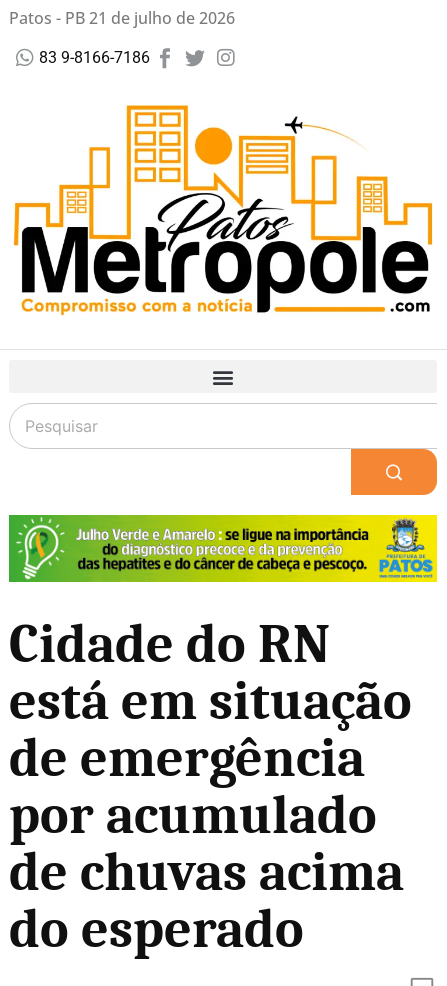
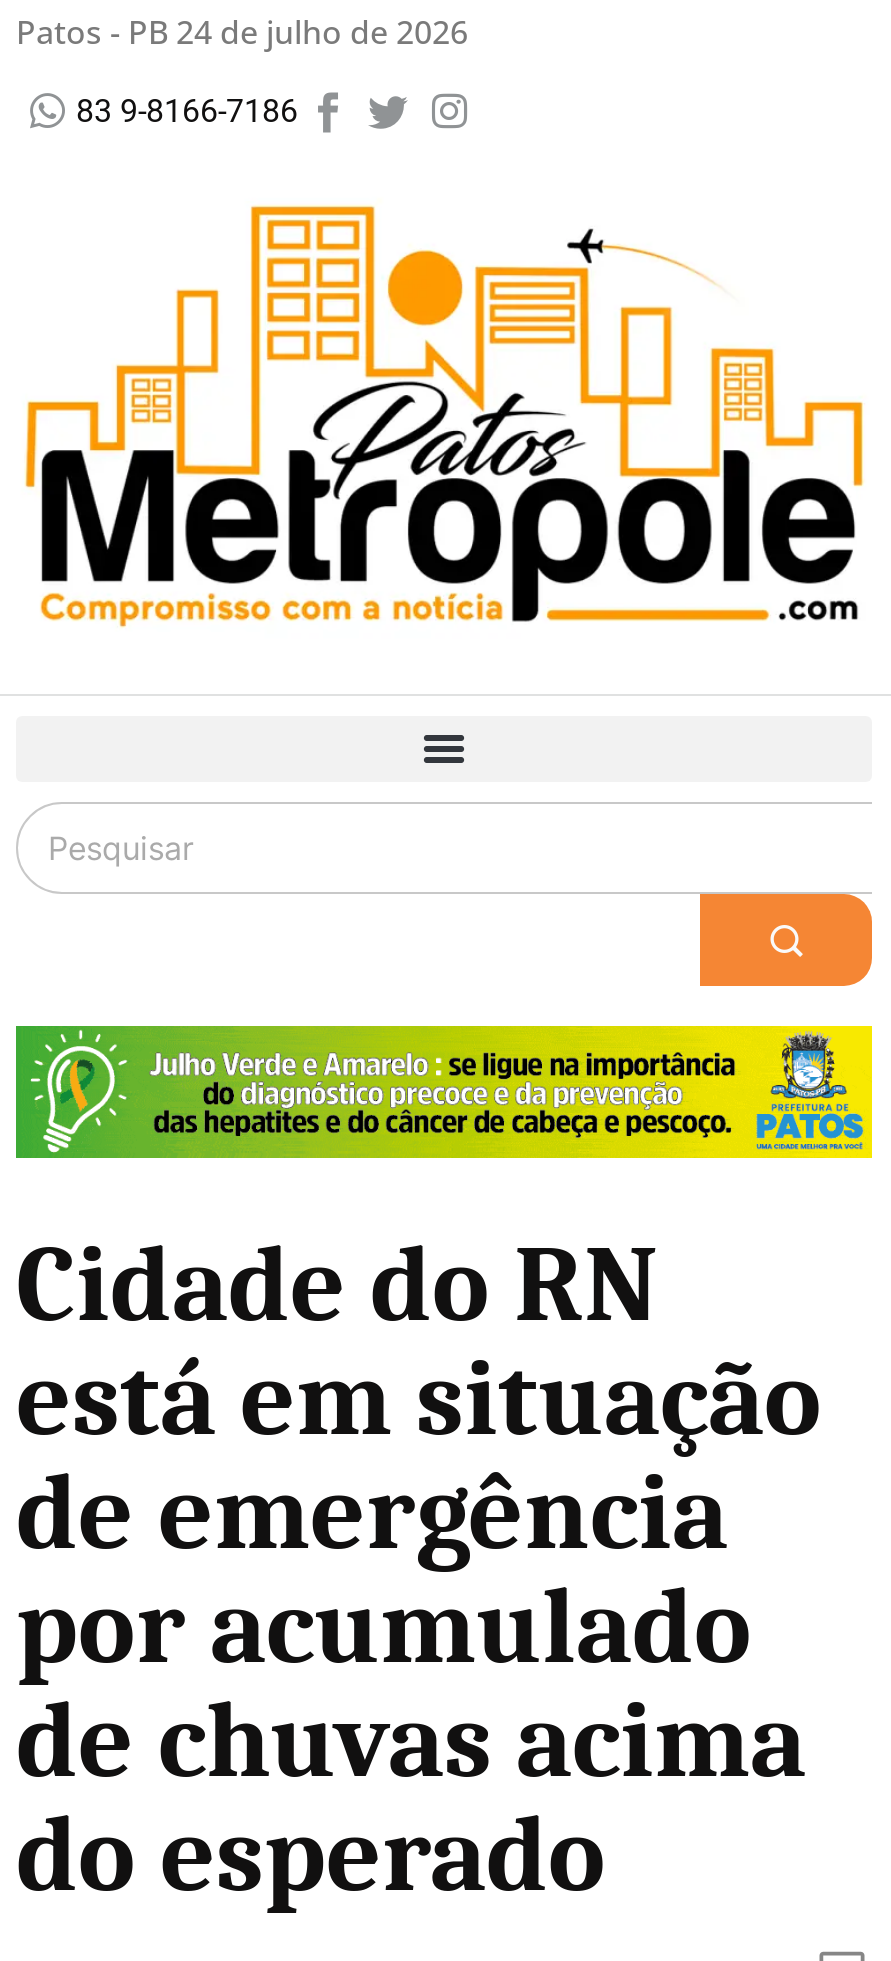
[9,7,235,29] Patos - PB 21 de julho de 2026 -> [16,10,468,54] Patos - PB 24 de julho de 2026

